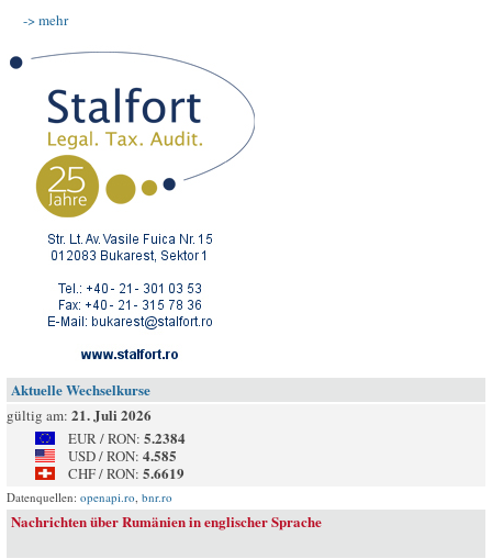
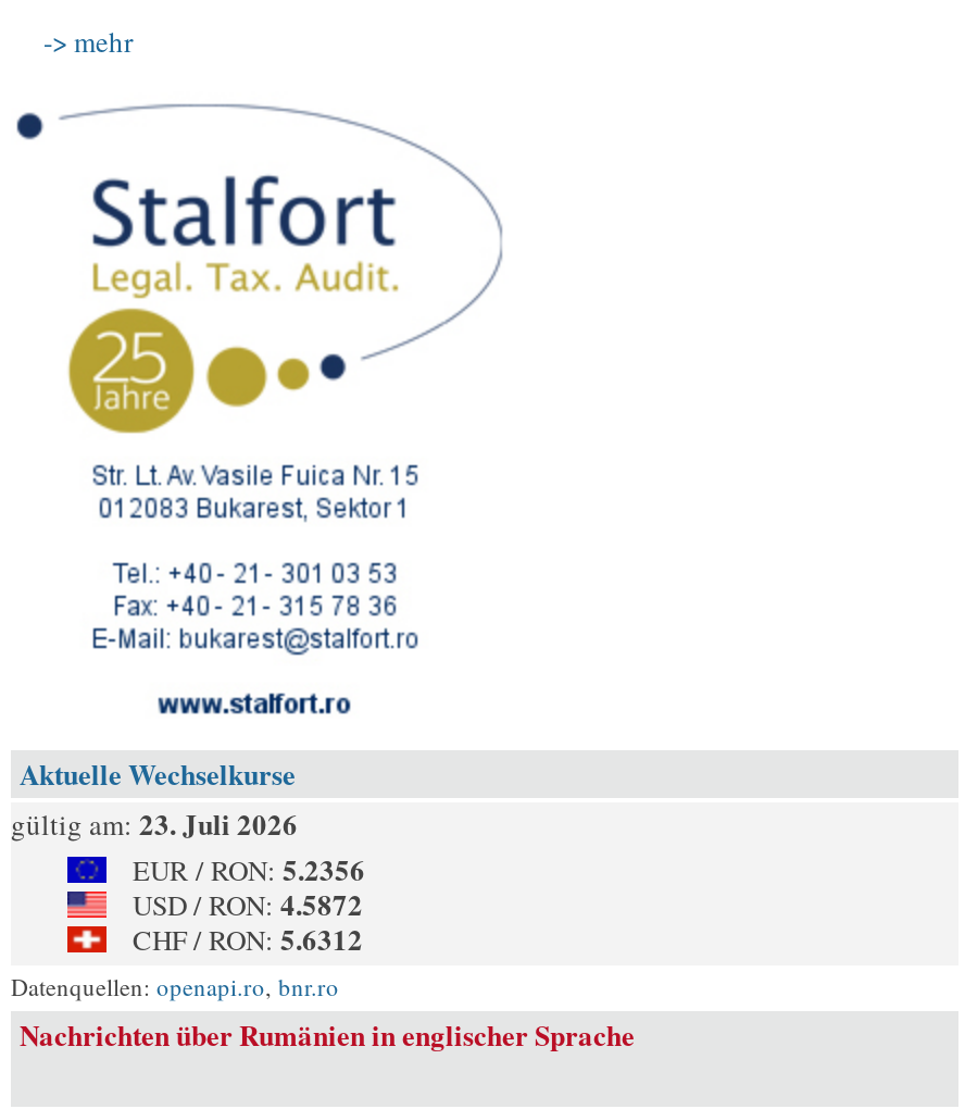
[7,404,152,425] gültig am: 21. Juli 2026 -> [11,802,298,844] gültig am: 23. Juli 2026
[68,427,186,448] EUR / RON: 5.2384 -> [133,848,365,889] EUR / RON: 5.2356
[68,445,177,466] USD / RON: 4.585 -> [133,883,363,924] USD / RON: 4.5872
[68,462,185,483] CHF / RON: 5.6619 -> [133,918,363,959] CHF / RON: 5.6312

